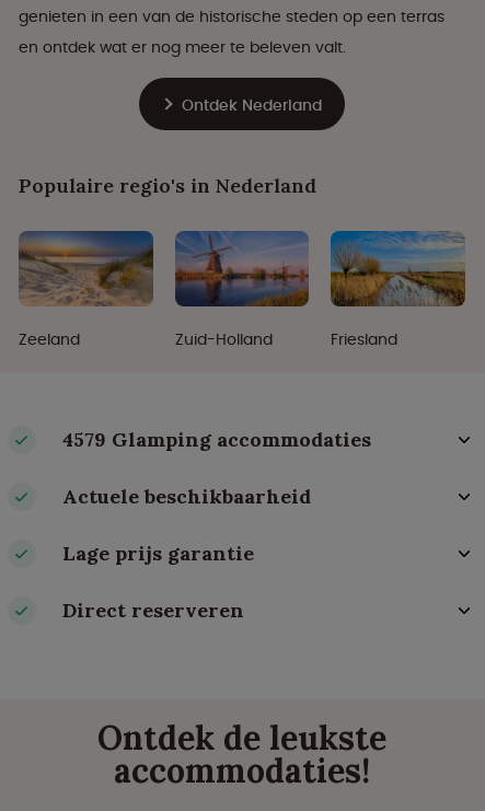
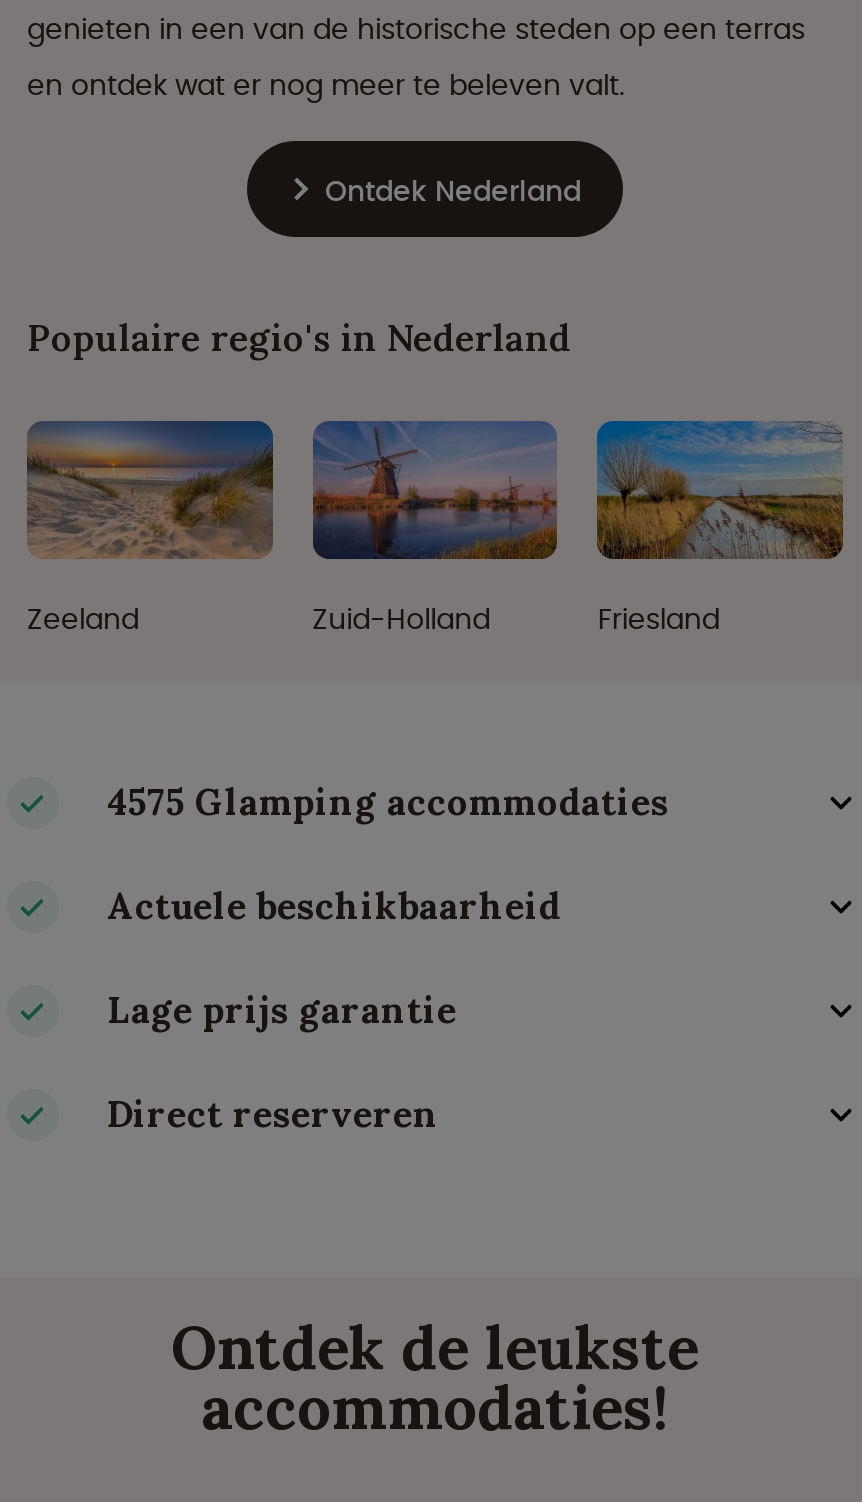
[62,427,371,452] 4579 Glamping accommodaties -> [107,779,669,825] 4575 Glamping accommodaties

